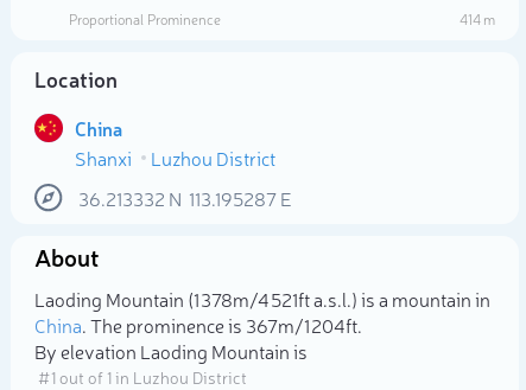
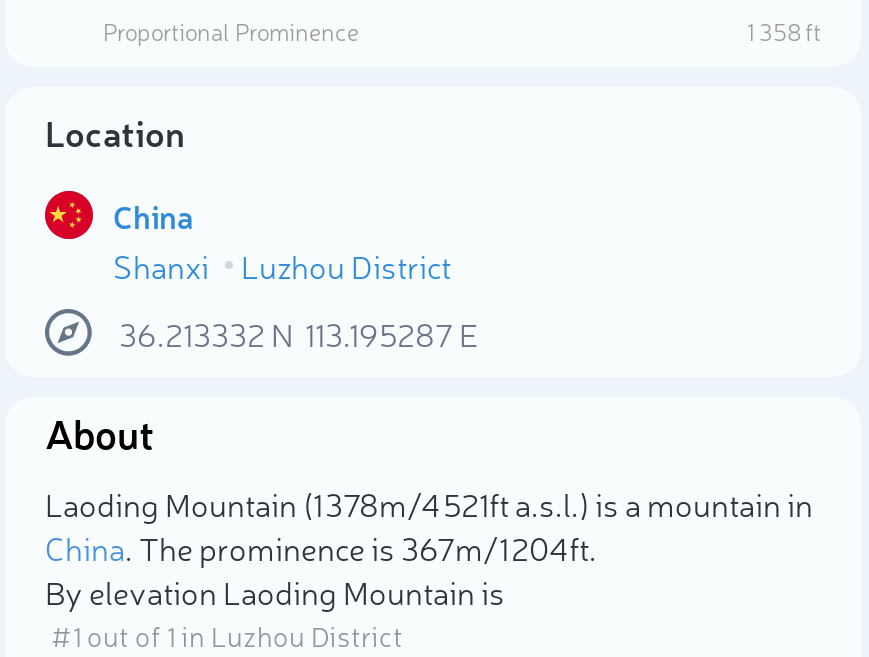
[460,9,495,28] 414 m -> [747,14,821,46] 1 358 ft

